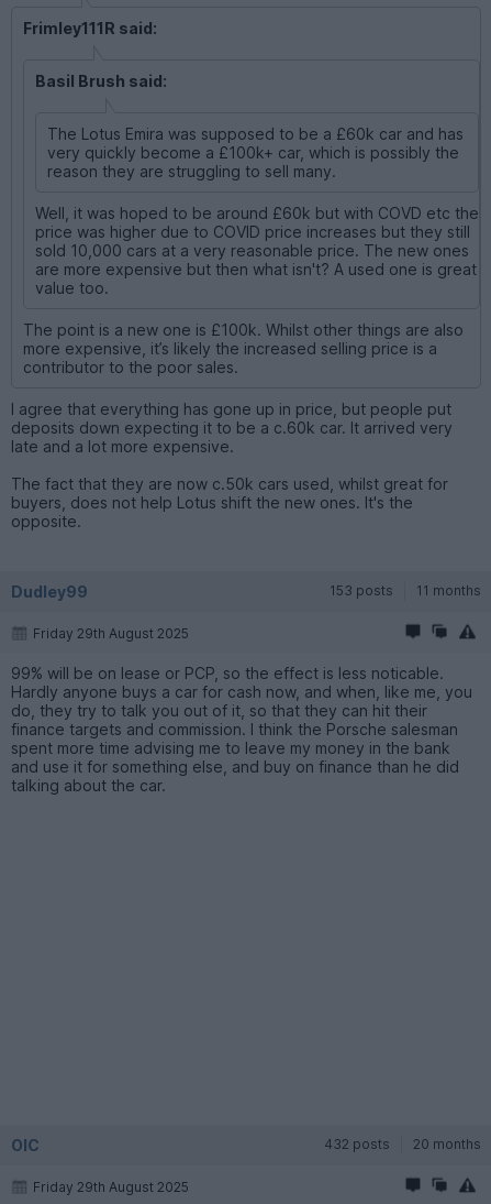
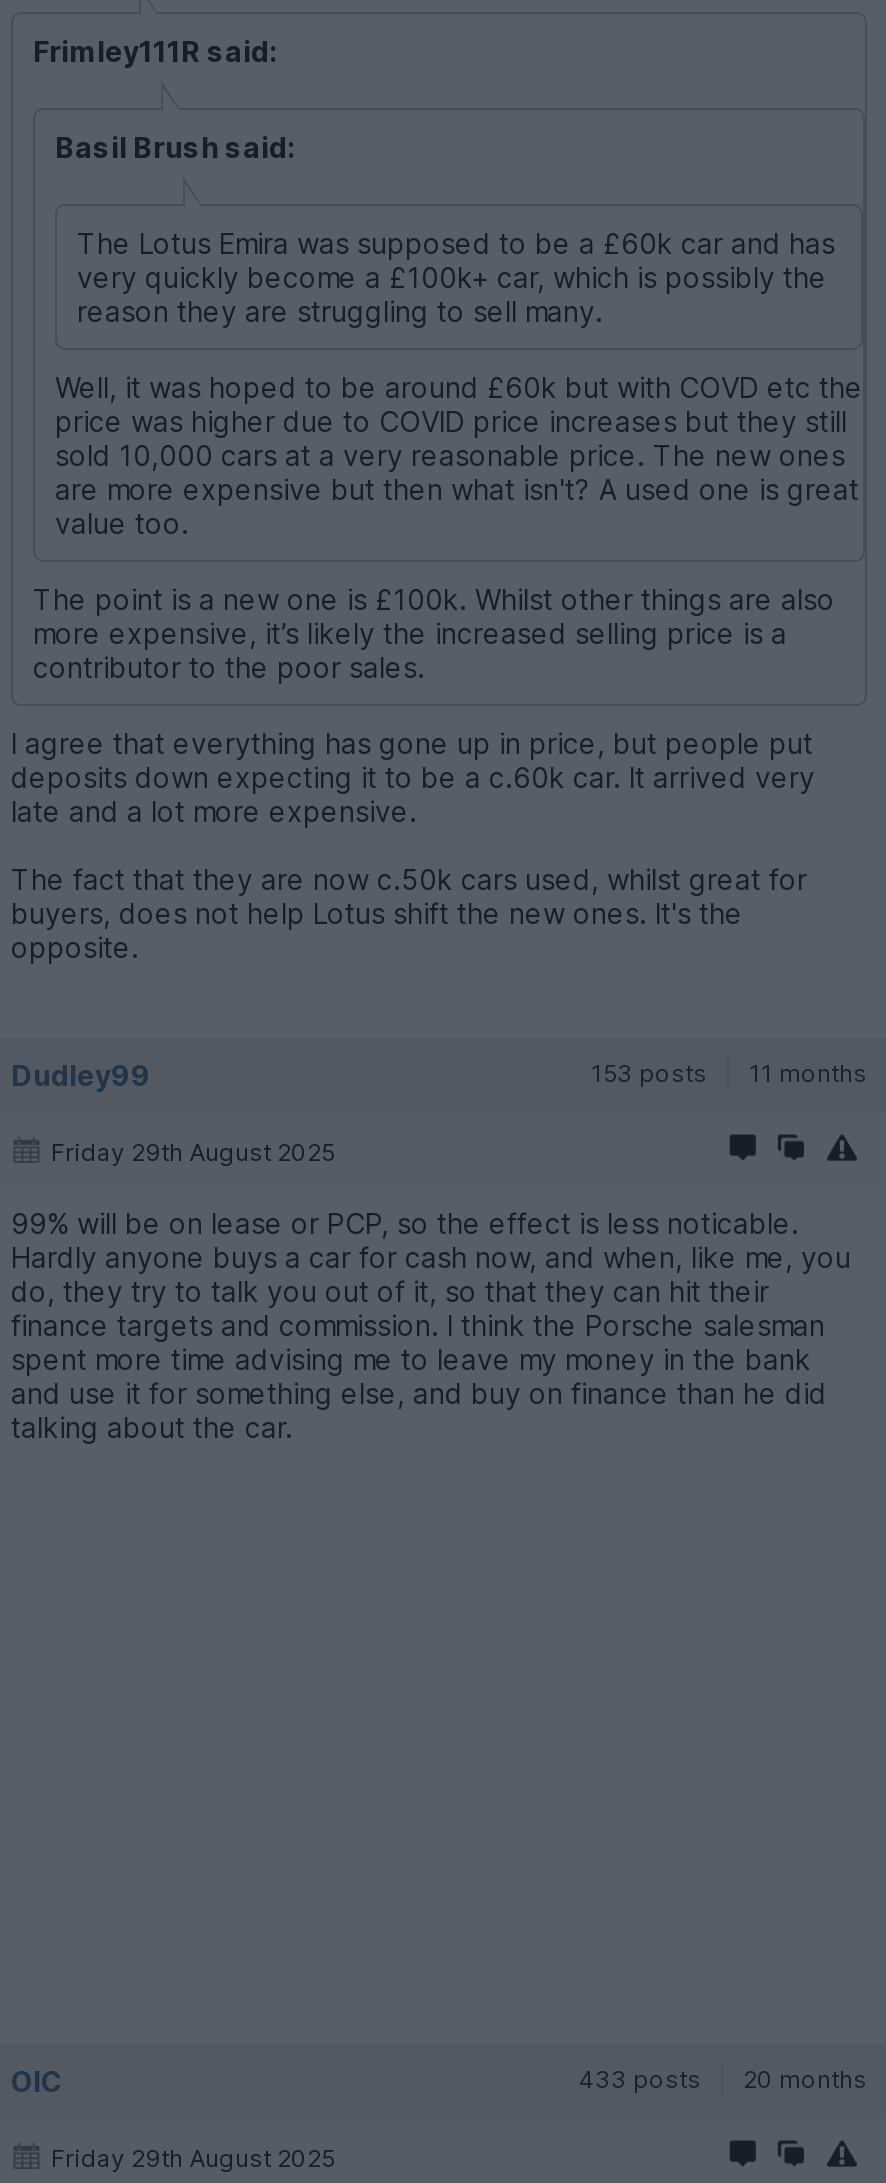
[324,1135,481,1152] 432 posts 20 months -> [579,2063,867,2093] 433 posts 20 months

